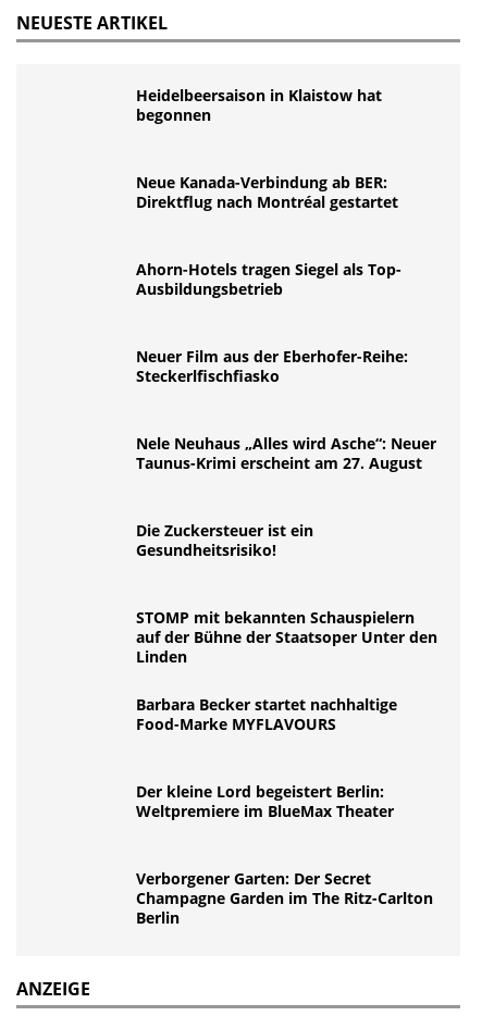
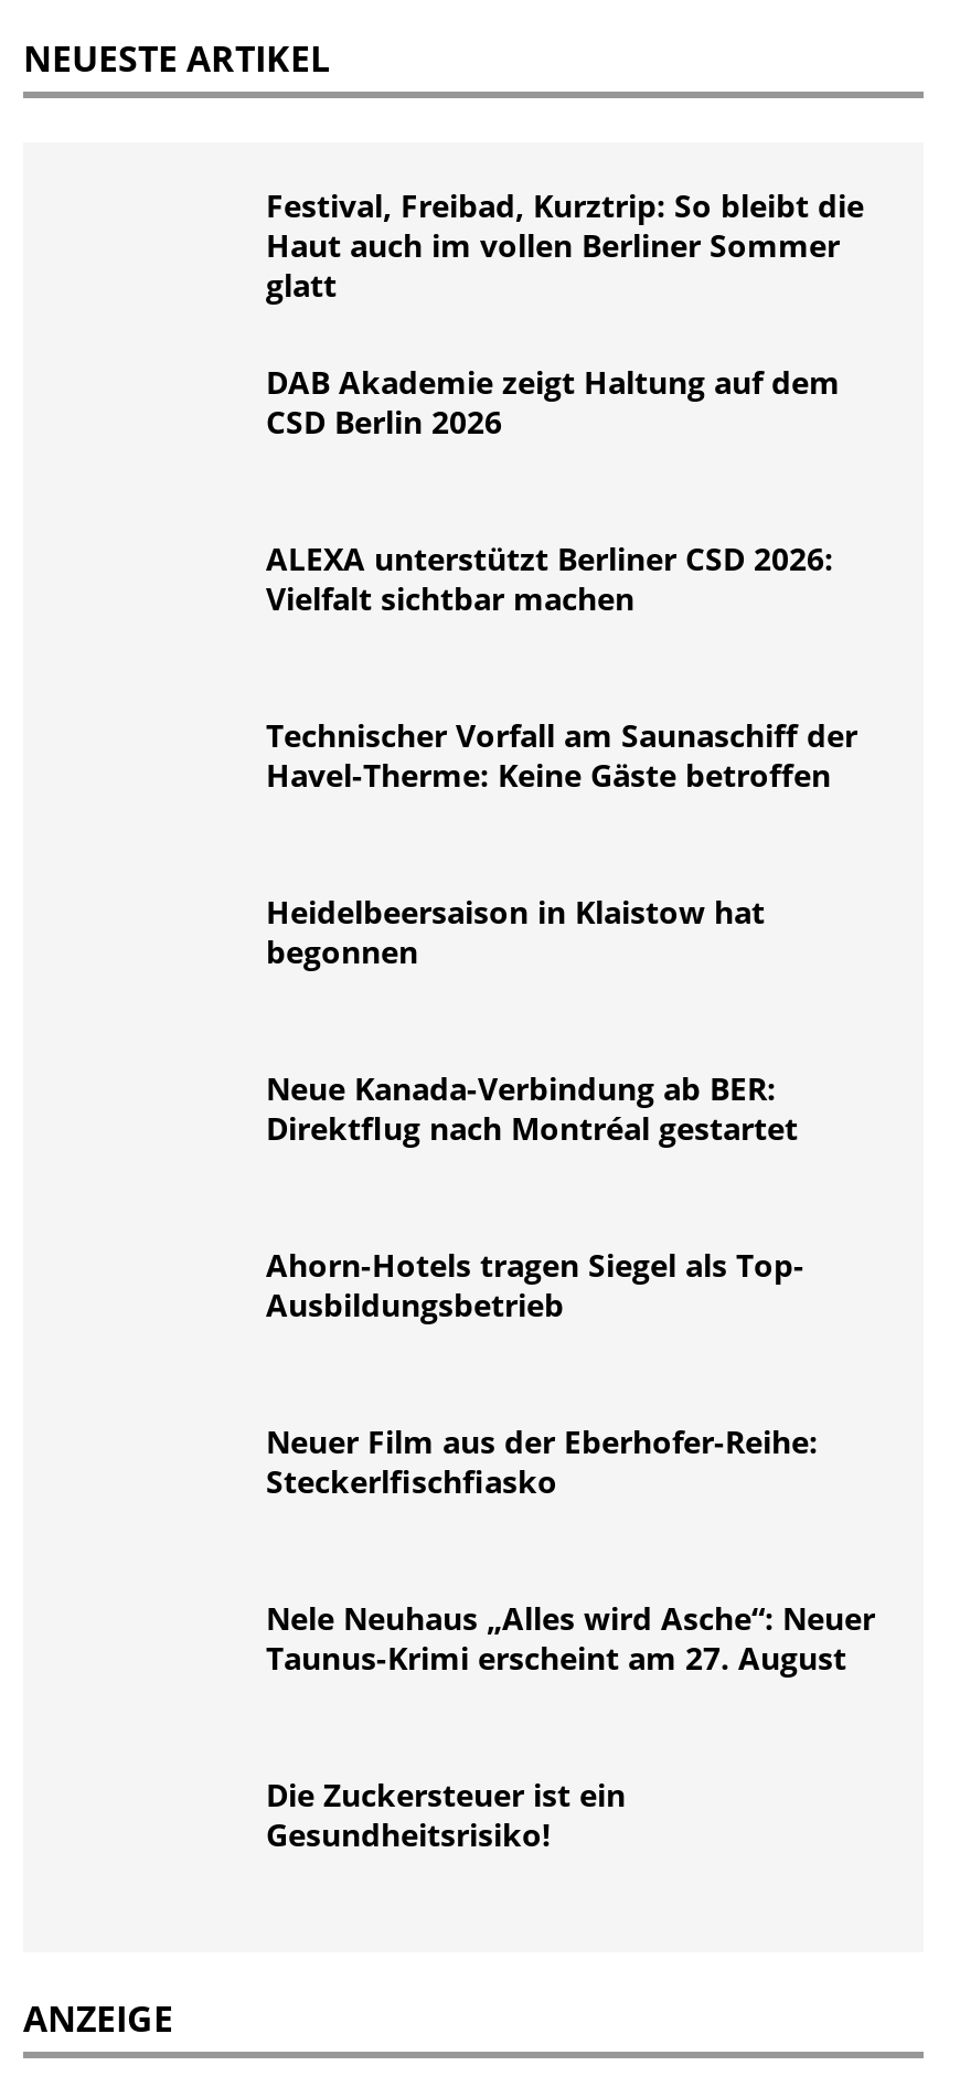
none -> [266,183,864,795] Festival, Freibad, Kurztrip: So bleibt die | Haut auch im vollen Berliner Sommer | glatt | DAB Akademie zeigt Haltung auf dem | CSD Berlin 2026 | ALEXA unterstützt Berliner CSD 2026: | Vielfalt sichtbar machen | Technischer Vorfall am Saunaschiff der | Havel-Therme: Keine Gäste betroffen
moved [136,84,436,560] -> [266,890,875,1854]: Heidelbeersaison in Klaistow hat | begonnen | Neue Kanada-Verbindung ab BER: | ... | Die Zuckersteuer ist ein | Gesundheitsrisiko!
[136,607,437,927] STOMP mit bekannten Schauspielern | auf der Bühne der Staatsoper Unter den | Linden | Barbara Becker startet nachhaltige | Food-Marke MYFLAVOURS | Der kleine Lord begeistert Berlin: | Weltpremiere im BlueMax Theater | Verborgener Garten: Der Secret | Champagne Garden im The Ritz-Carlton | Berlin -> none

